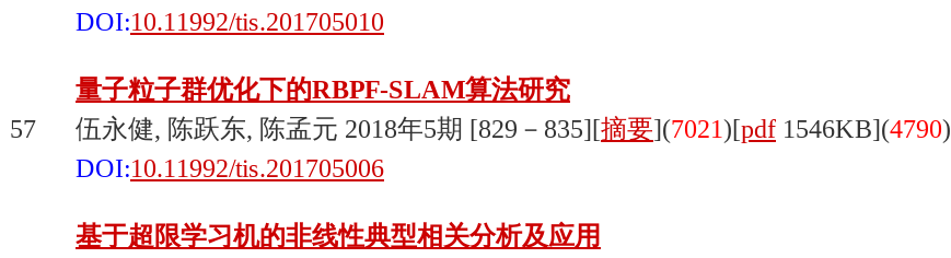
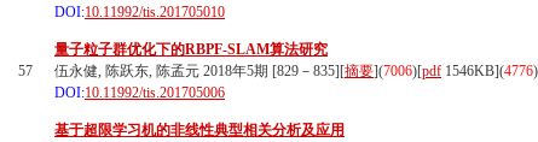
[76,114,951,144] 伍永健, 陈跃东, 陈孟元 2018年5期 [829－835][摘要](7021)[pdf 1546KB](4790) -> [54,63,538,79] 伍永健, 陈跃东, 陈孟元 2018年5期 [829－835][摘要](7006)[pdf 1546KB](4776)

